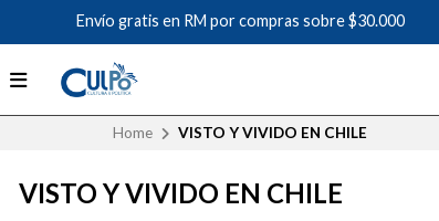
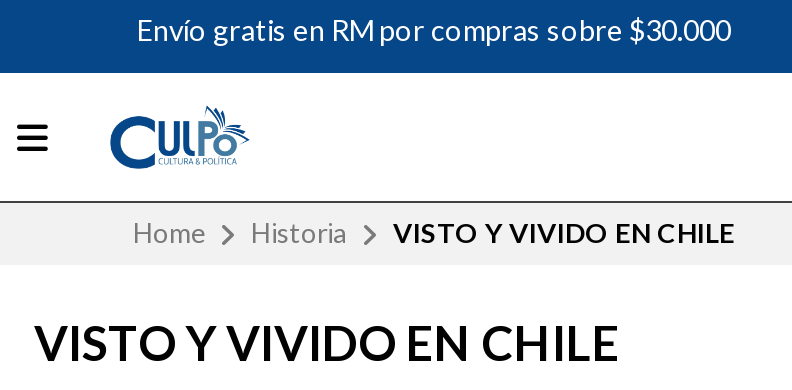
none -> [251,216,347,248] Historia

